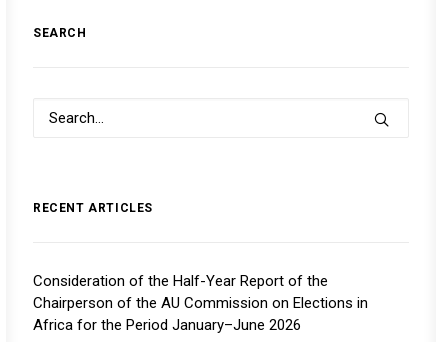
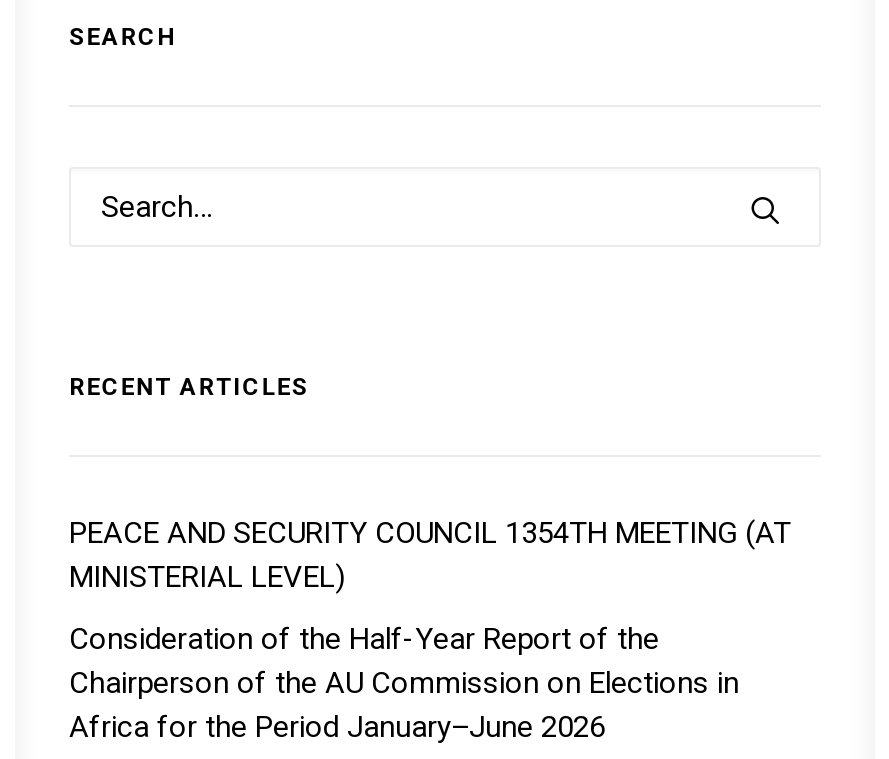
none -> [69,515,791,595] PEACE AND SECURITY COUNCIL 1354TH MEETING (AT | MINISTERIAL LEVEL)

